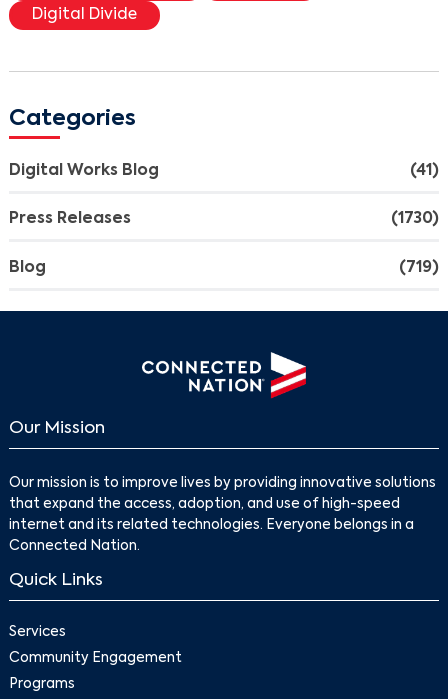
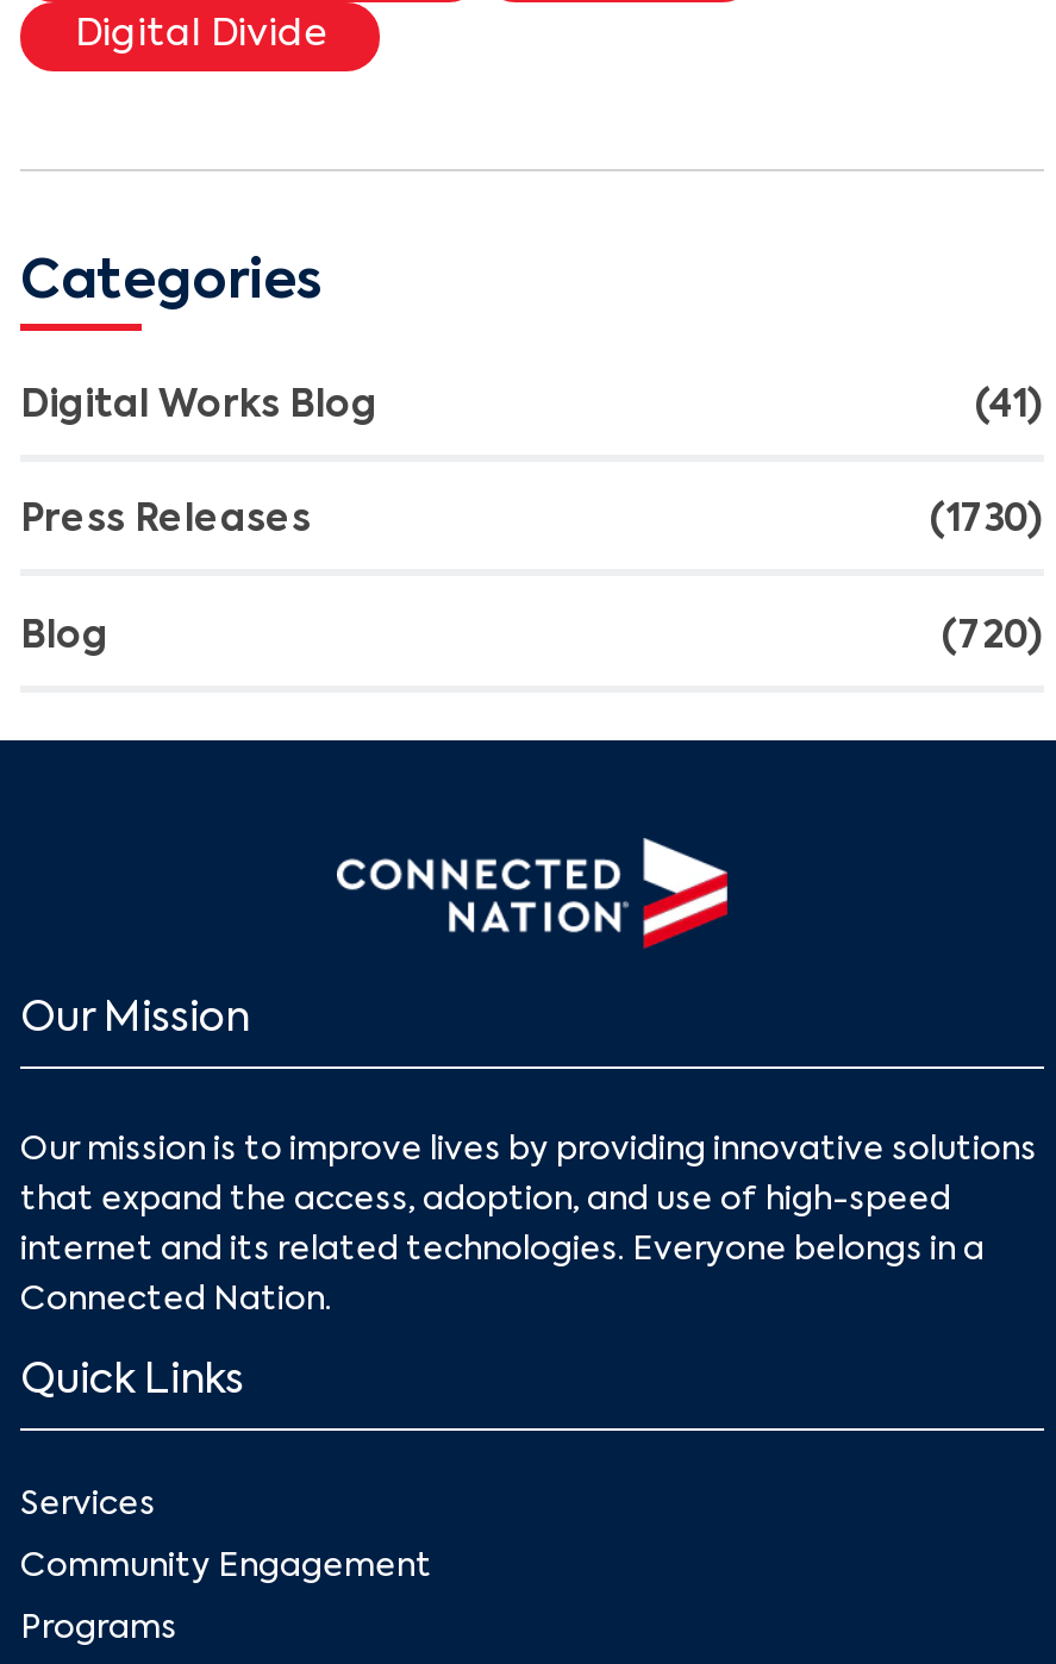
[399,260,439,276] (719) -> [942,619,1044,657] (720)

